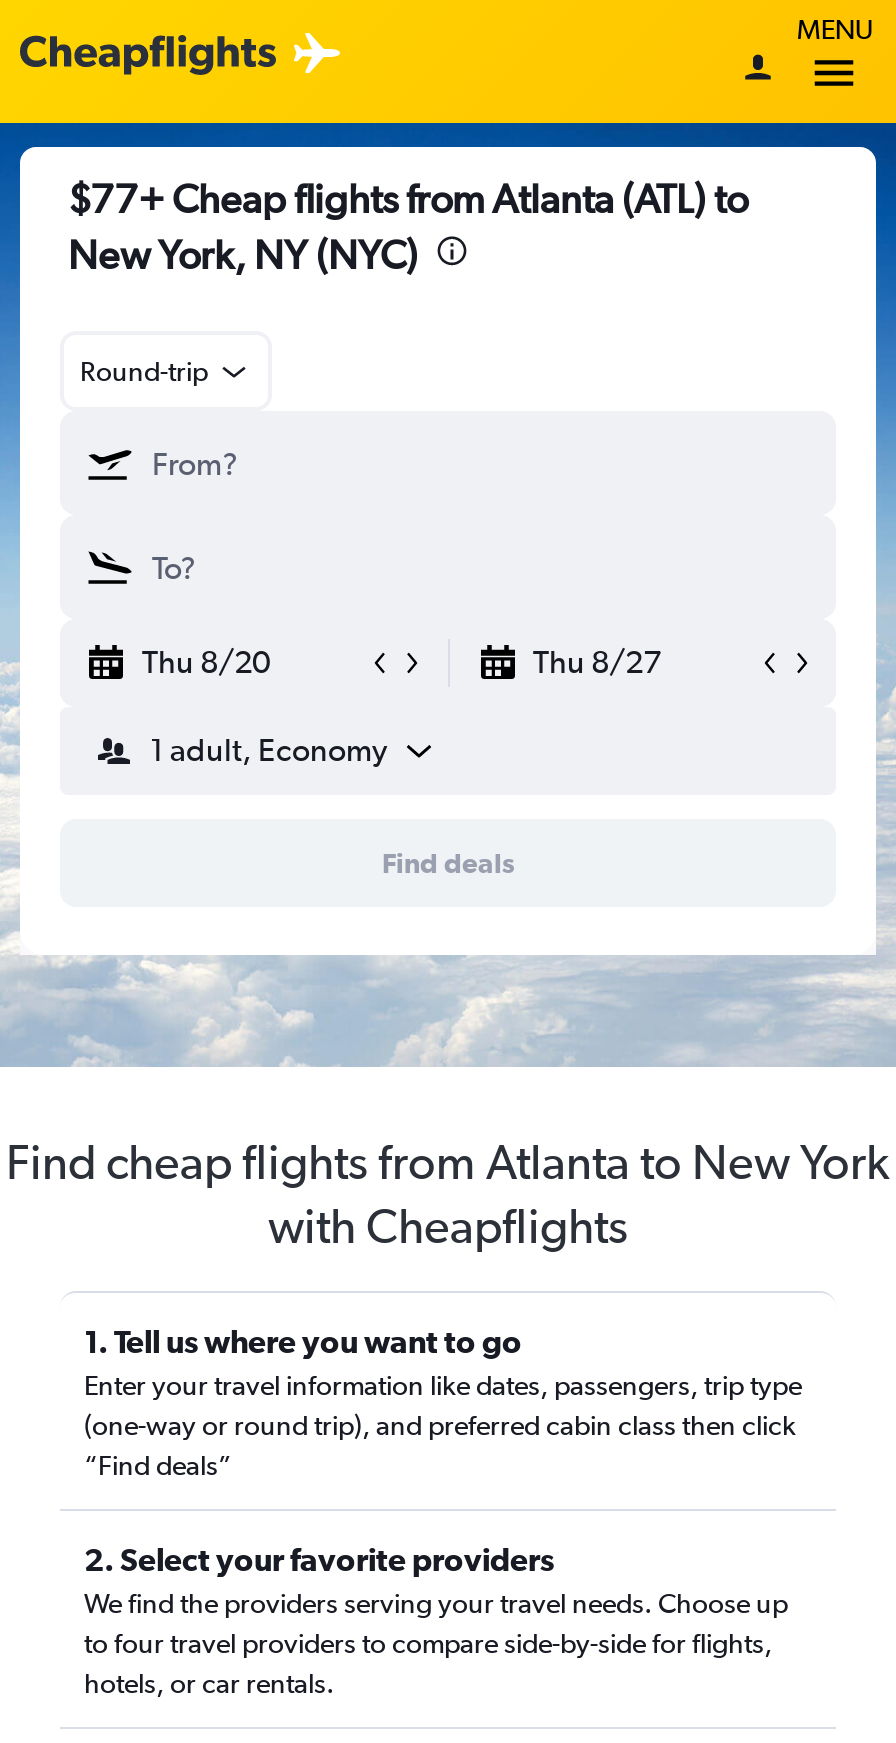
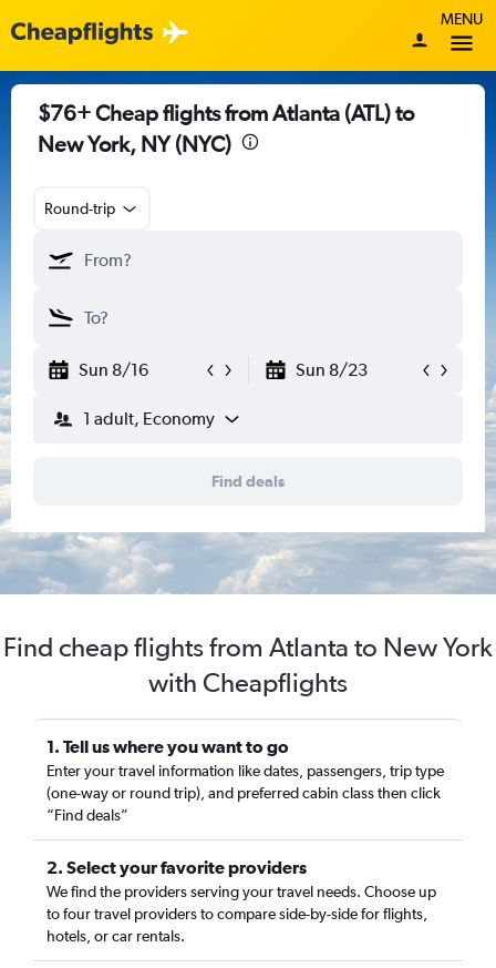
[68,175,748,221] $77+ Cheap flights from Atlanta (ATL) to -> [38,100,414,125] $76+ Cheap flights from Atlanta (ATL) to
[142,643,661,681] Thu 8/20 | Thu 8/27 -> [79,359,367,380] Sun 8/16 | Sun 8/23

